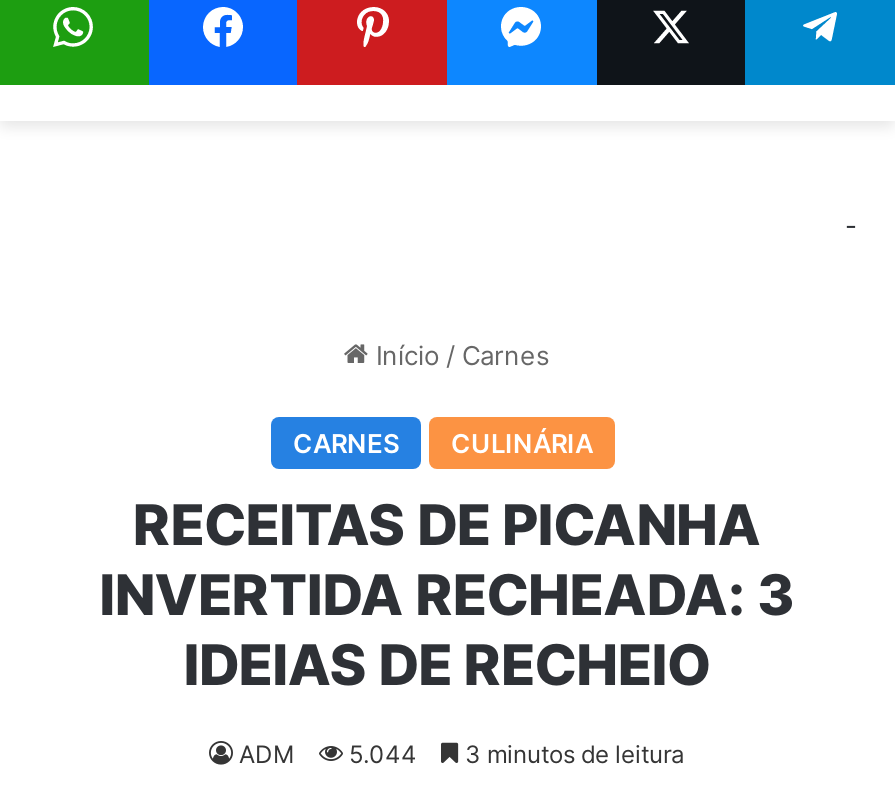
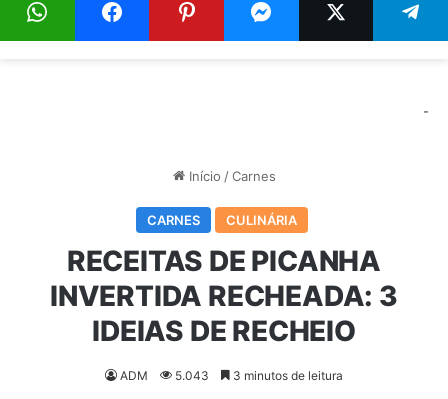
[239,739,685,769] ADM 5.044 3 minutos de leitura -> [120,368,343,383] ADM 5.043 3 minutos de leitura

